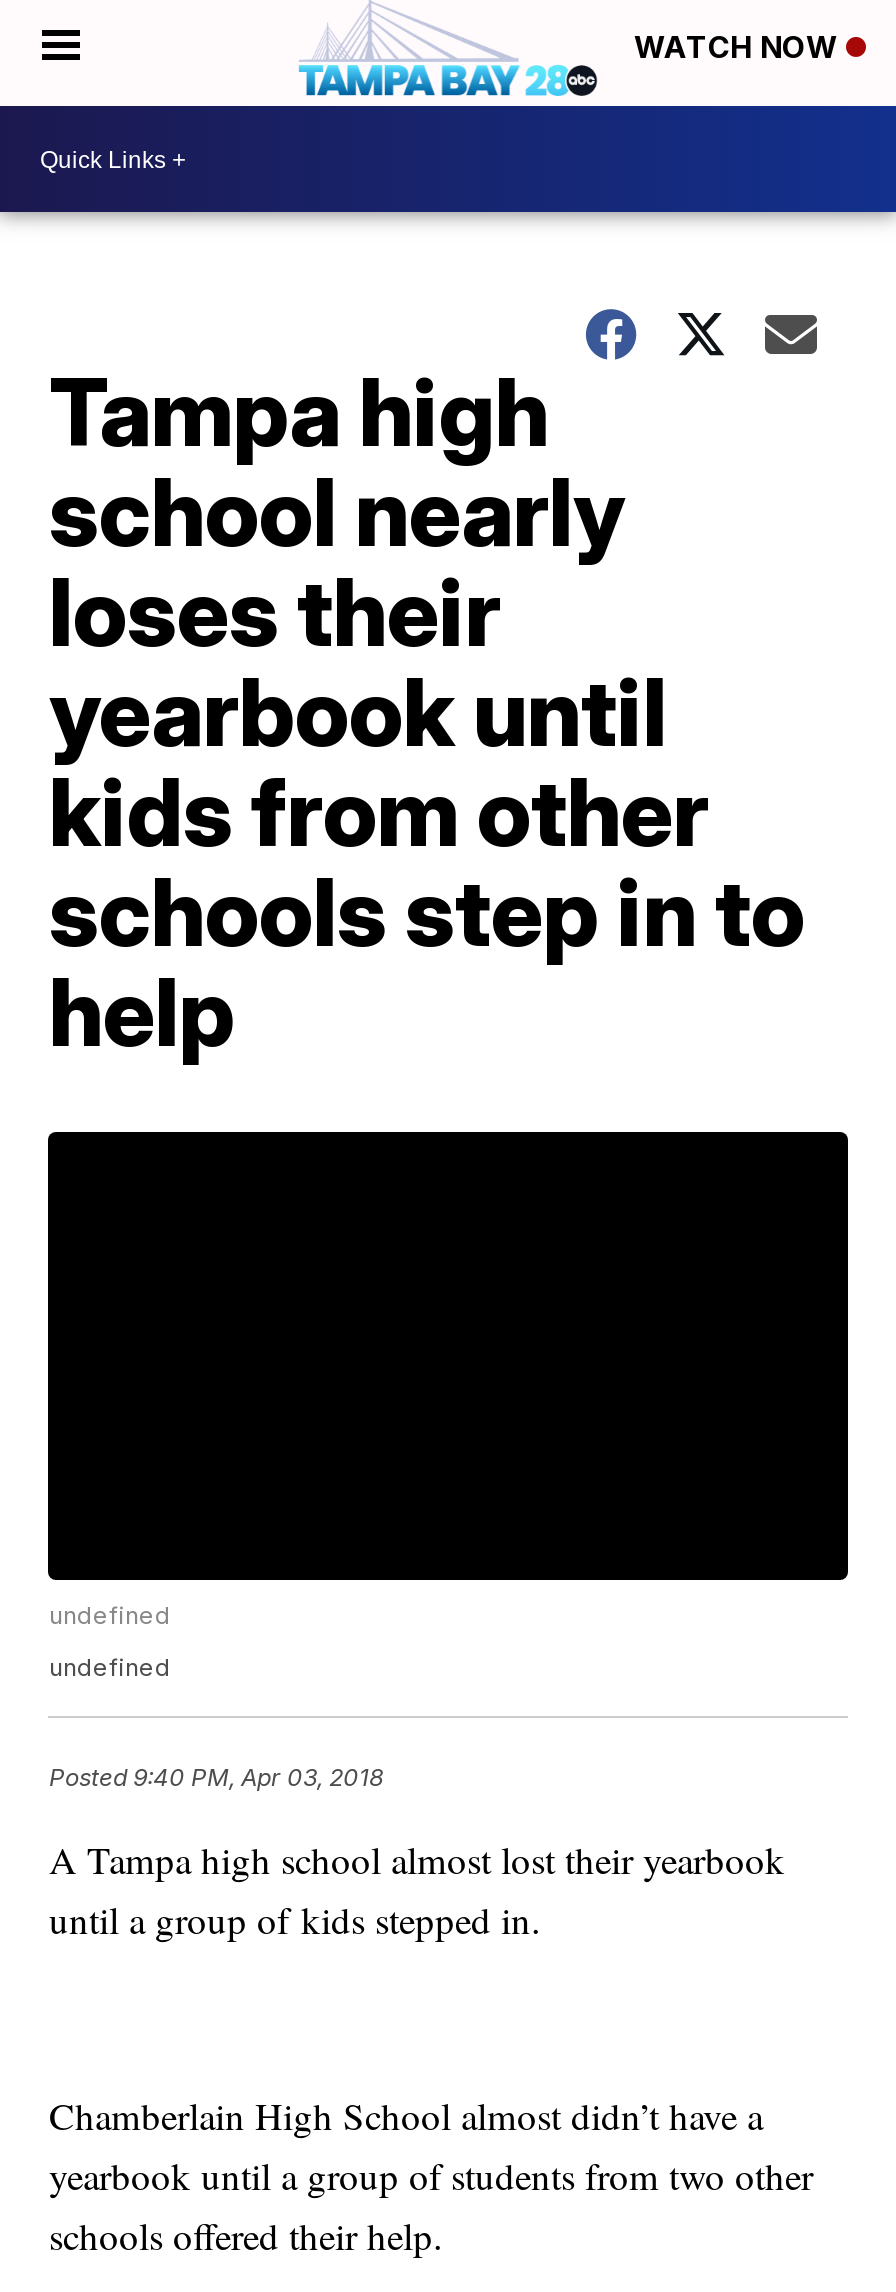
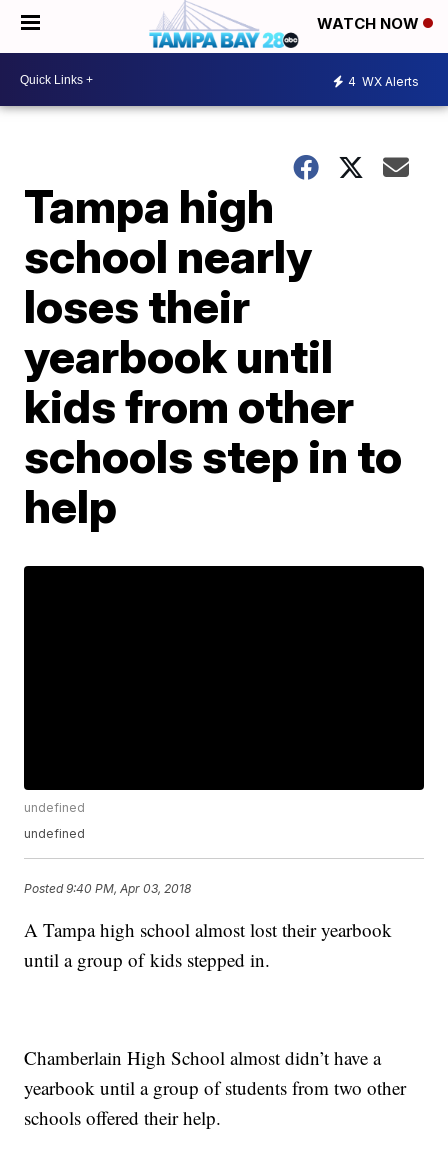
none -> [348,73,419,88] 4 WX Alerts

